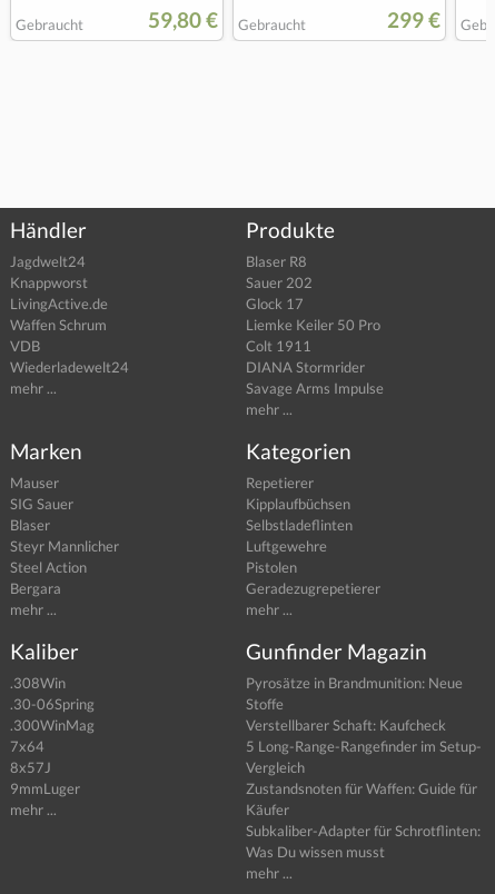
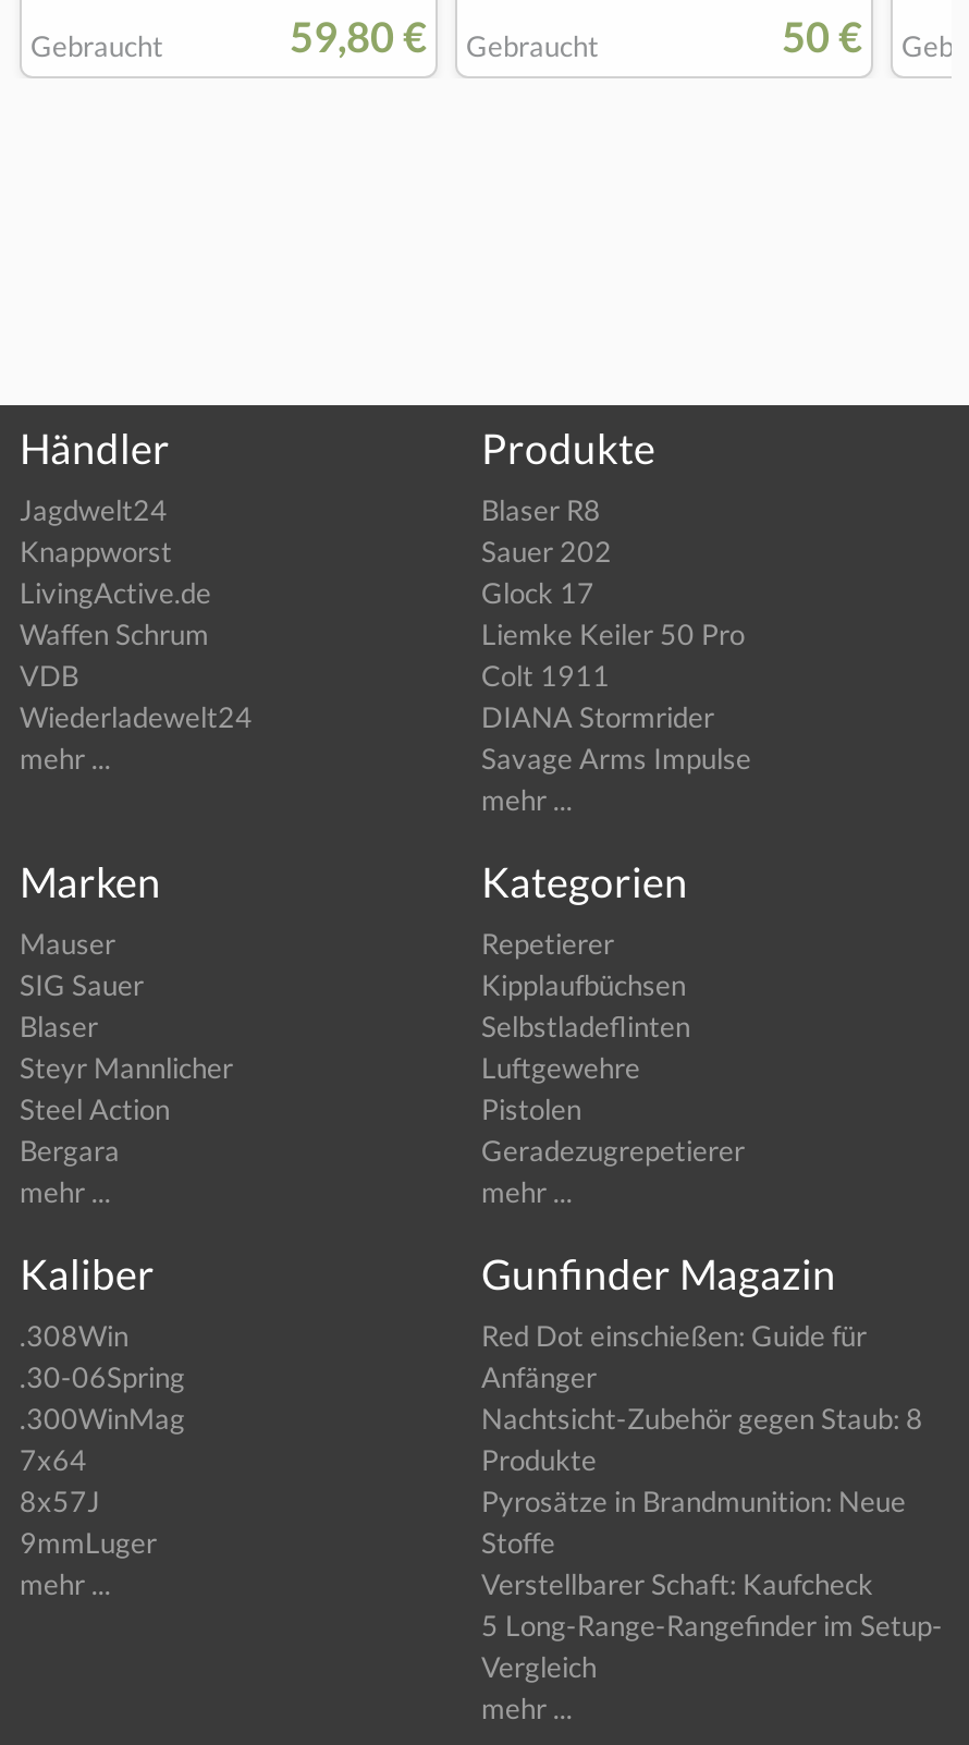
[387,7,440,33] 299 € -> [782,12,862,62] 50 €
moved [246,674,482,776] -> [481,1484,943,1685]: Pyrosätze in Brandmunition: Neue | Stoffe | Verstellbarer Schaft: Kaufcheck | 5 Long-Range-Rangefinder im Setup- | Vergleich
none -> [481,1319,923,1478] Red Dot einschießen: Guide für | Anfänger | Nachtsicht-Zubehör gegen Staub: 8 | Produkte
[246,780,481,861] Zustandsnoten für Waffen: Guide für | Käufer | Subkaliber-Adapter für Schrotflinten: | Was Du wissen musst -> none

